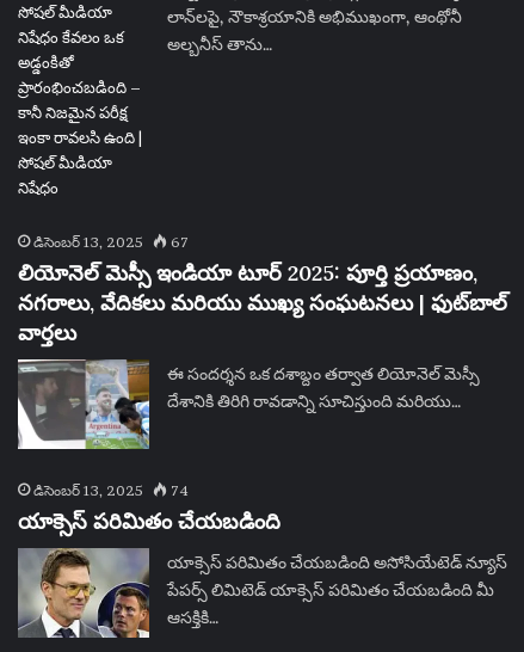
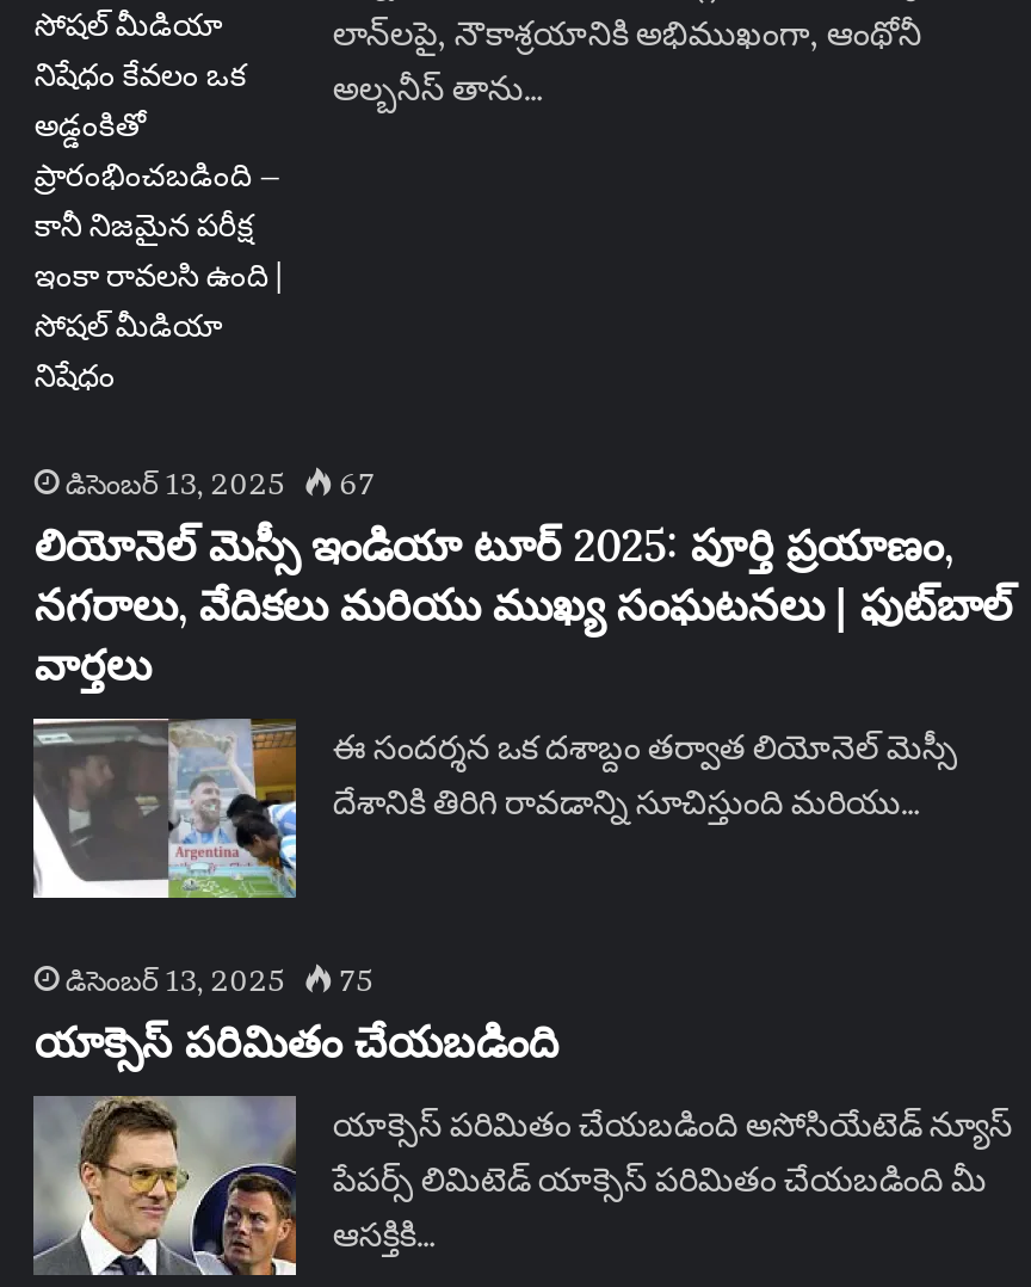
[34,481,189,499] డిసెంబర్ 13, 2025 74 -> [65,962,373,997] డిసెంబర్ 13, 2025 75

